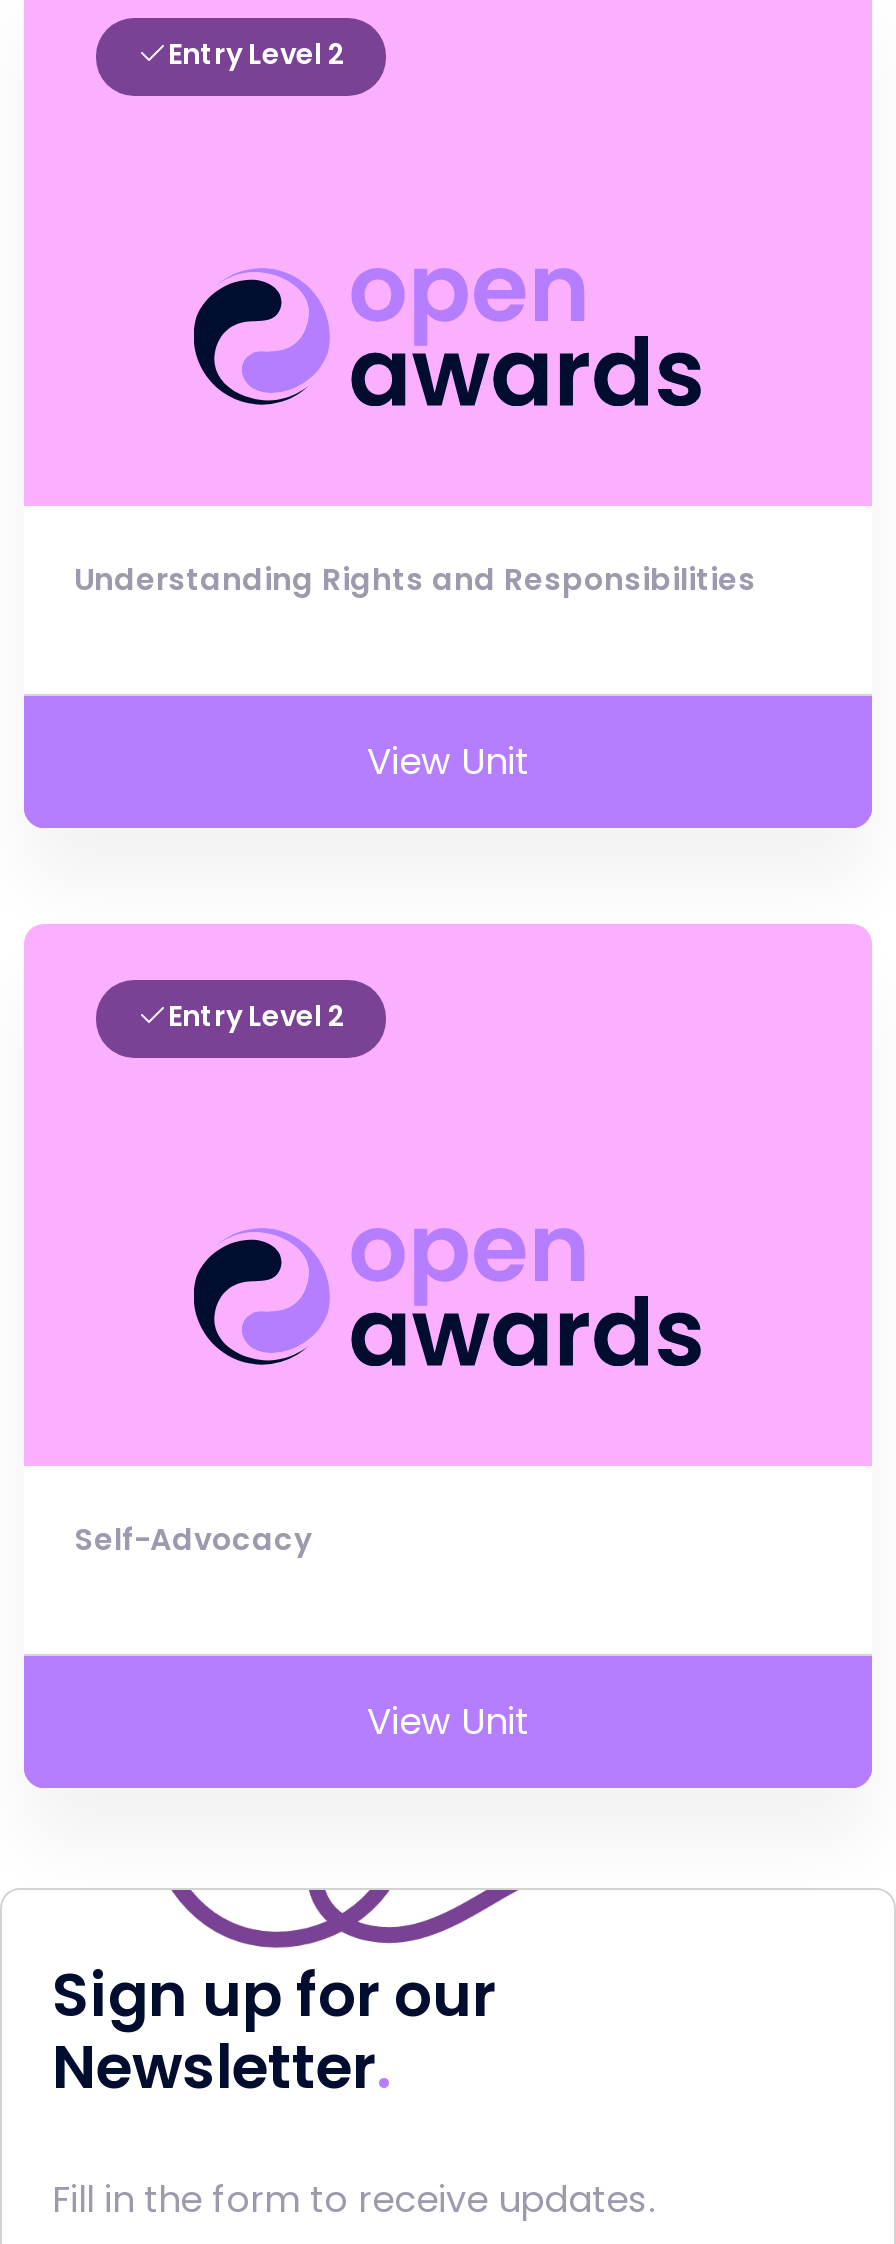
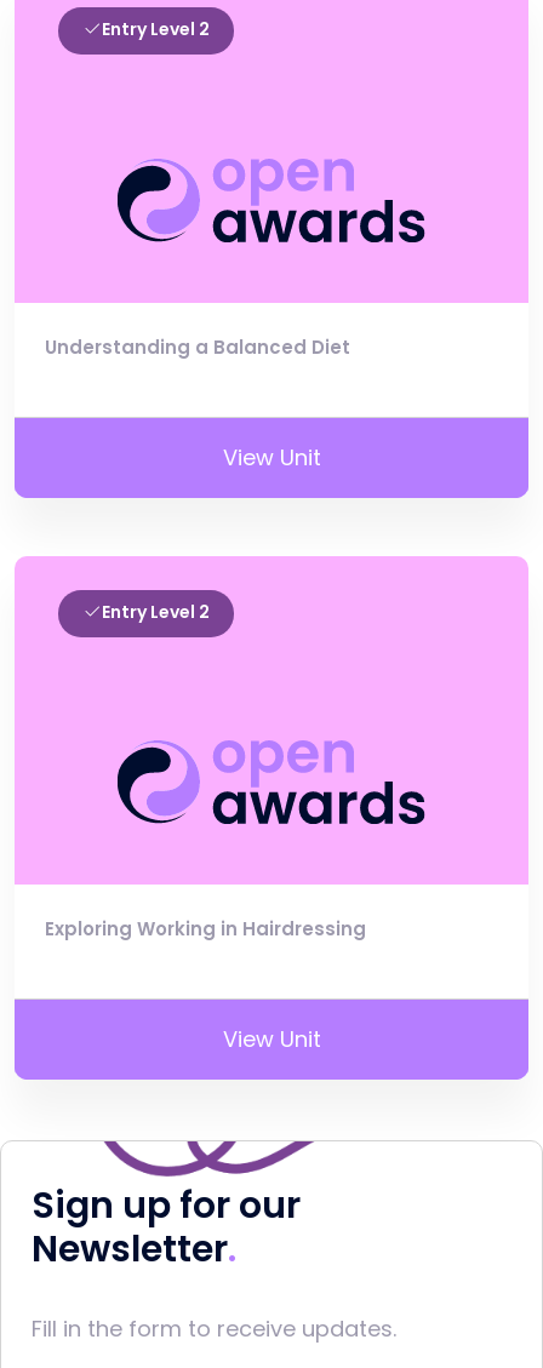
[74,557,756,599] Understanding Rights and Responsibilities -> [45,334,350,360] Understanding a Balanced Diet
[74,1518,312,1560] Self-Advocacy -> [45,916,366,941] Exploring Working in Hairdressing

